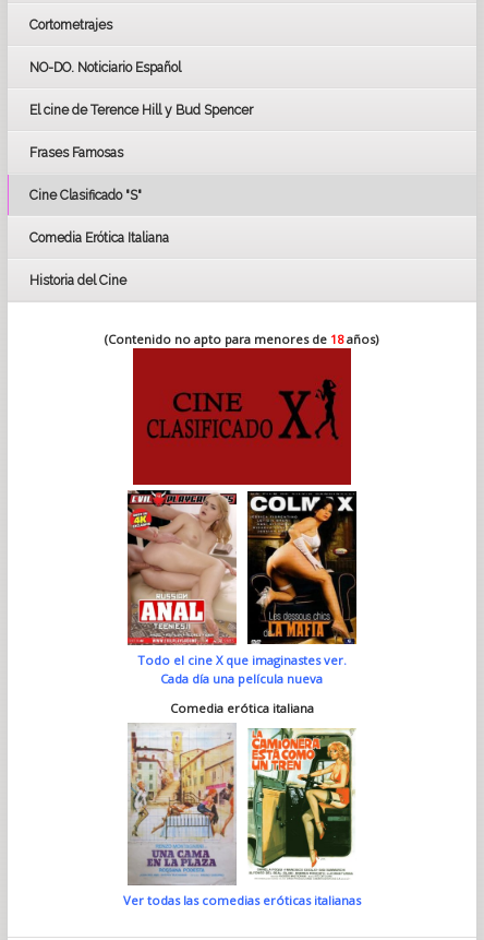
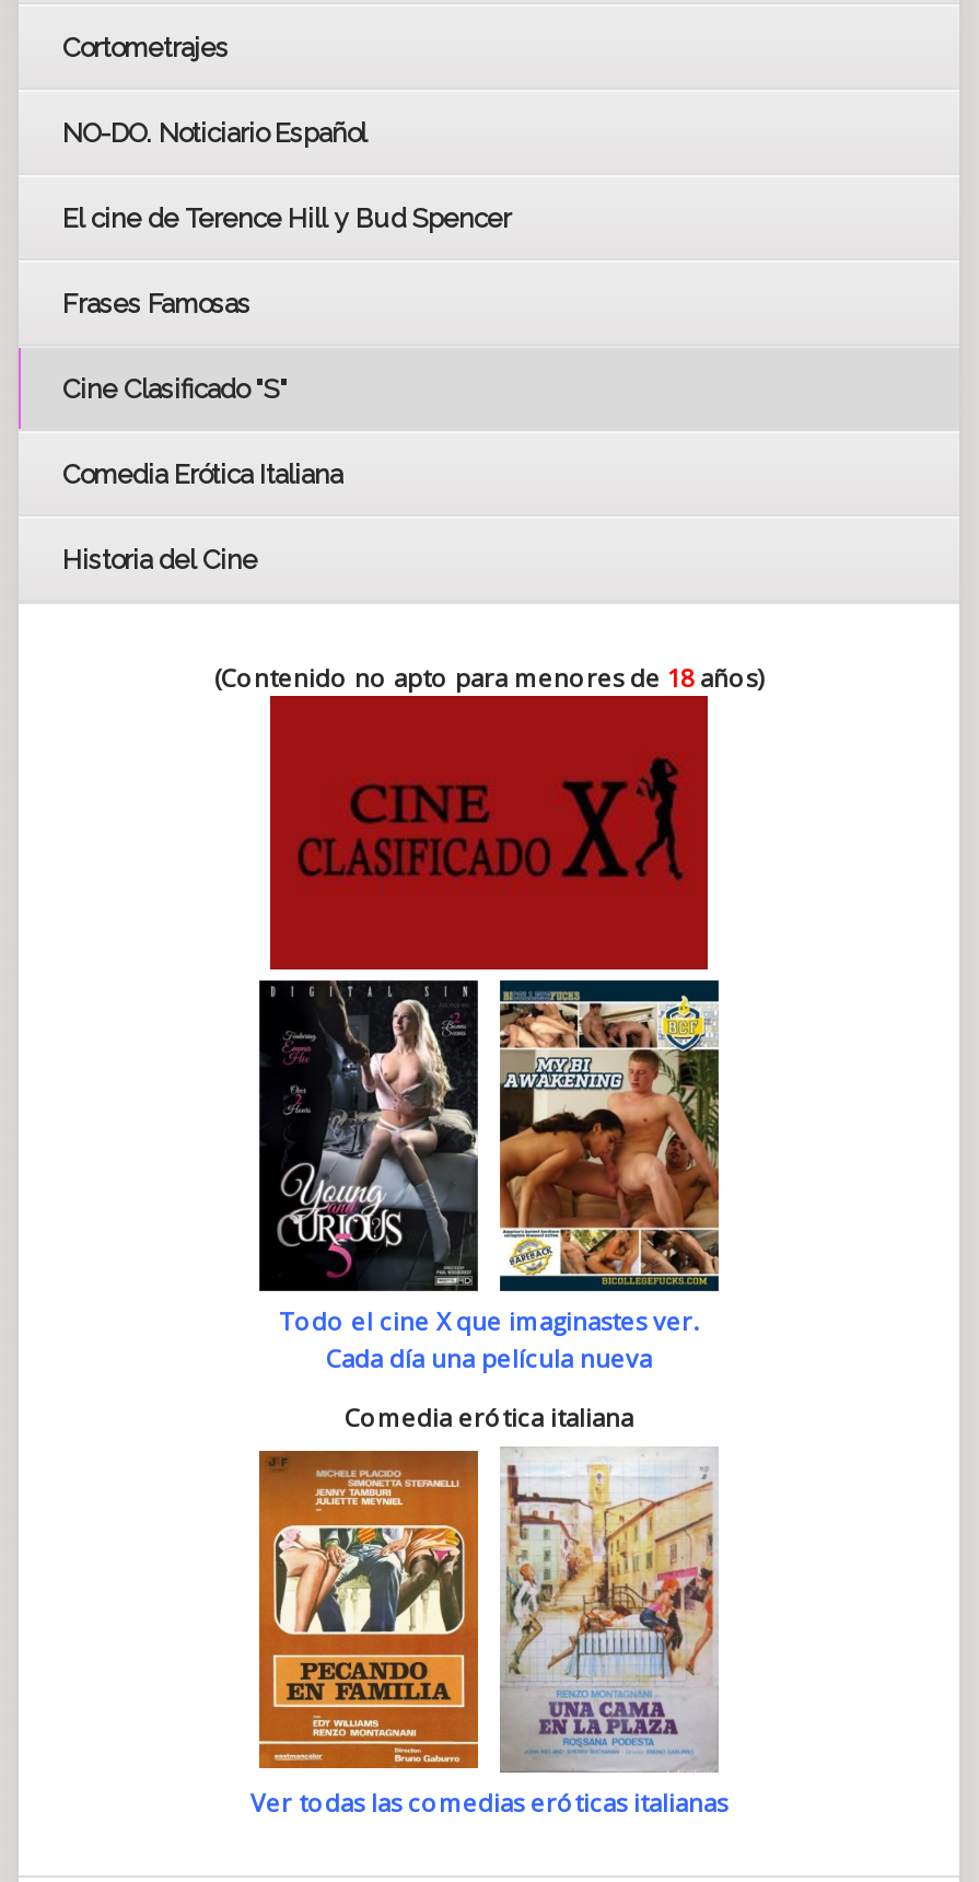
[126,489,238,645] [image] -> [257,978,480,1291] [image]
[246,491,358,645] [image] -> [498,983,721,1293] [image]
[128,724,237,887] [image] -> [257,1449,480,1773] [image]
[247,724,355,884] [image] -> [498,1447,719,1773] [image]

